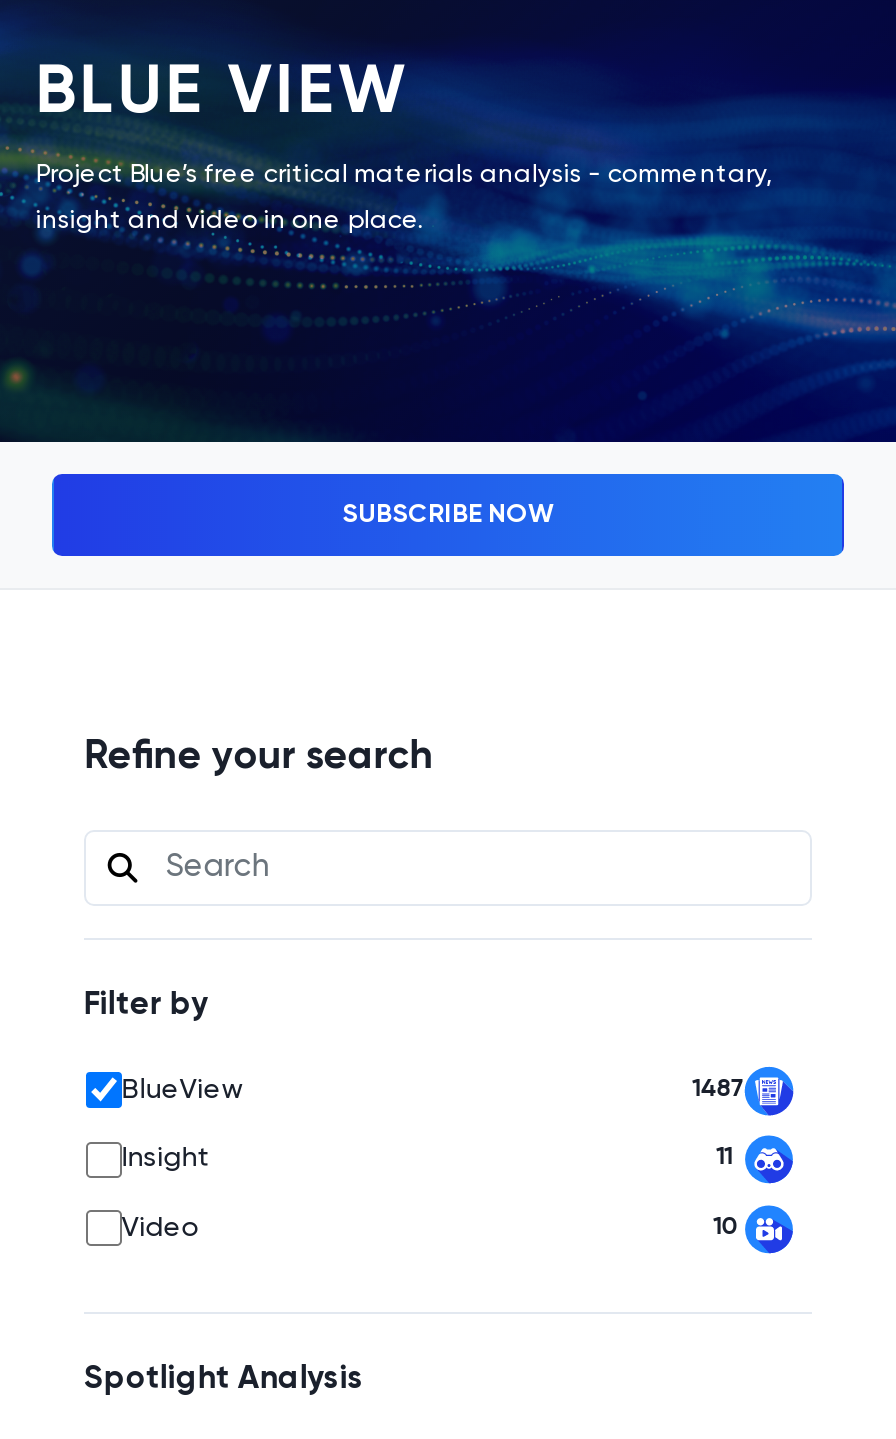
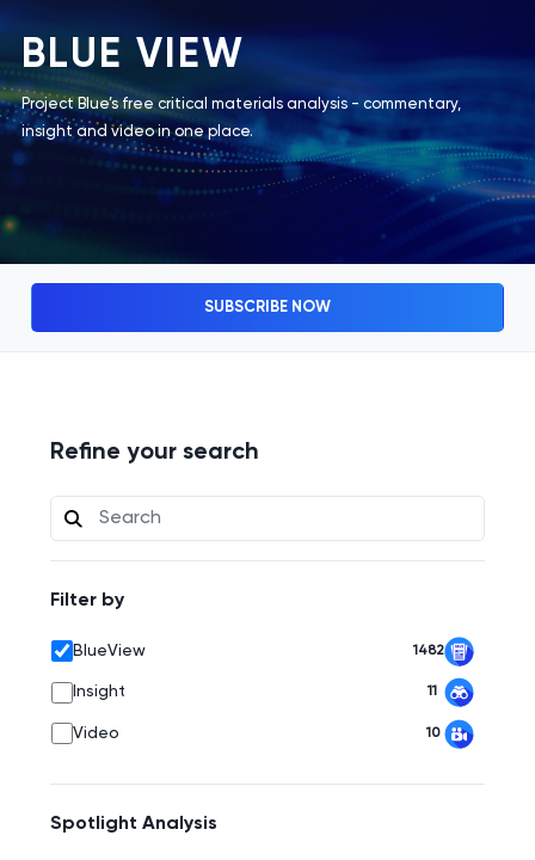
[693,1078,745,1102] 1487 -> [414,644,445,658] 1482

